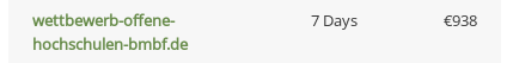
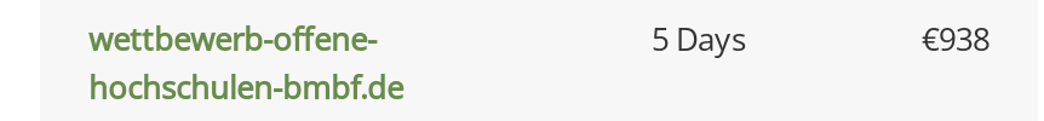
[310,9,357,30] 7 Days -> [652,16,746,59] 5 Days

